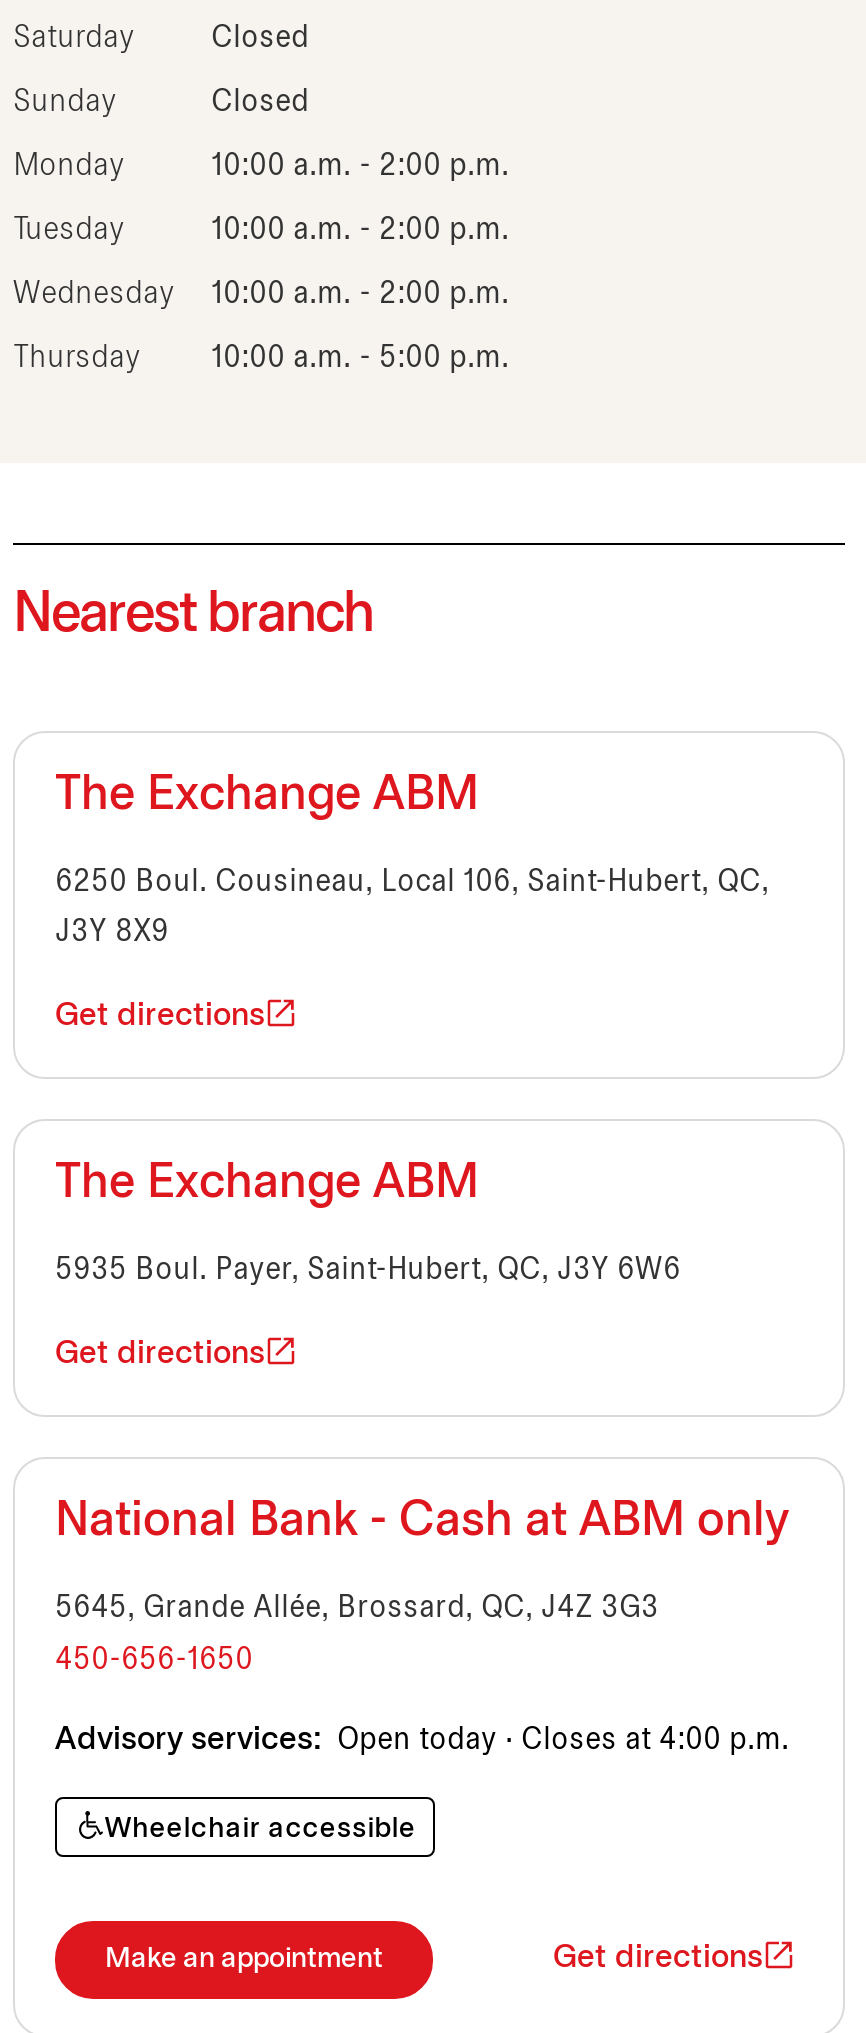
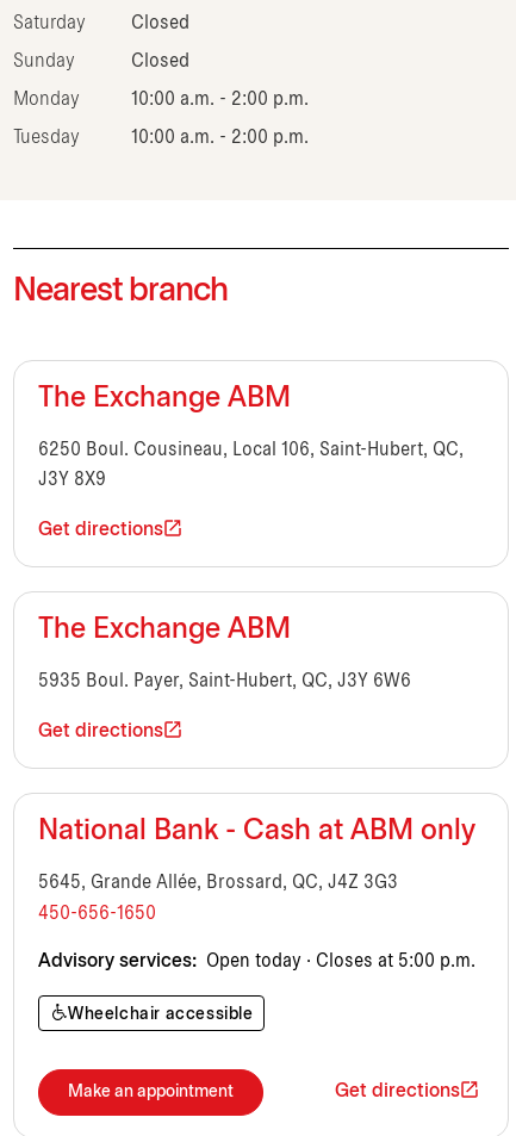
[13,278,509,372] Wednesday | 10:00 a.m. - 2:00 p.m. | Thursday | 10:00 a.m. - 5:00 p.m. -> none
[55,1724,789,1754] Advisory services: Open today · Closes at 4:00 p.m. -> [38,952,475,970] Advisory services: Open today · Closes at 5:00 p.m.

